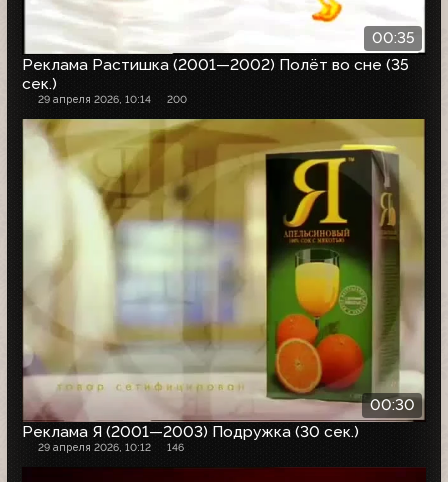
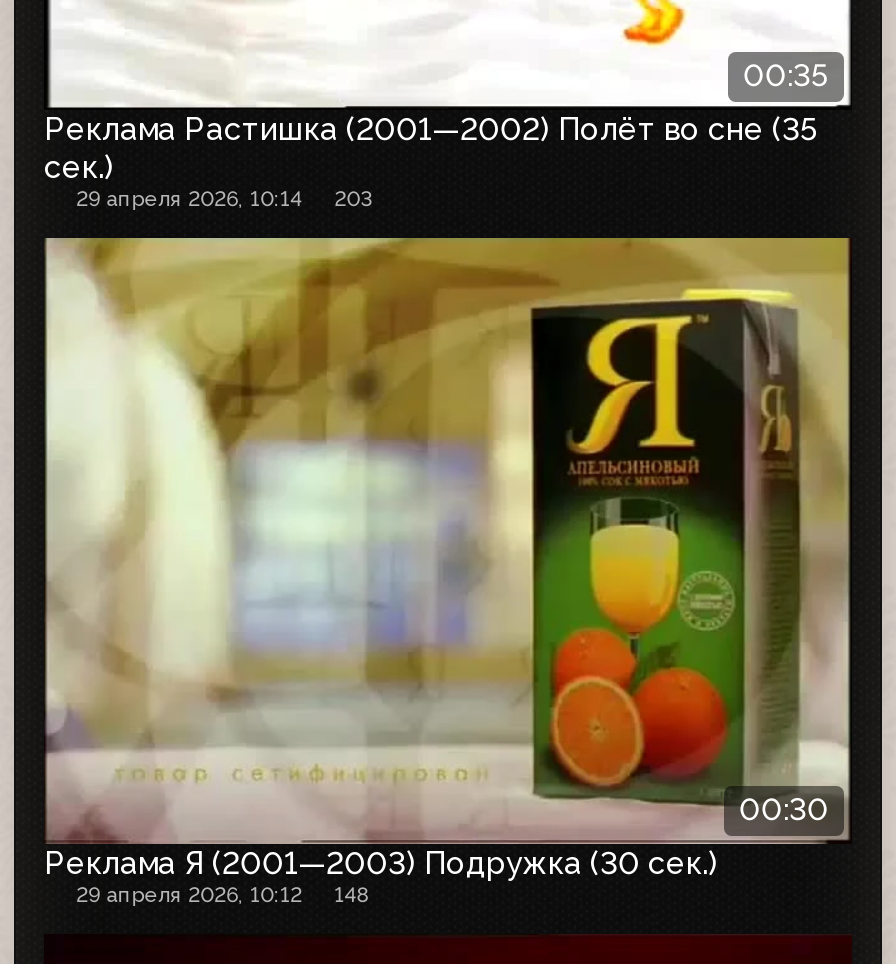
[38,93,187,105] 29 апреля 2026, 10:14 200 -> [76,186,372,210] 29 апреля 2026, 10:14 203
[38,441,184,453] 29 апреля 2026, 10:12 146 -> [76,882,368,906] 29 апреля 2026, 10:12 148

